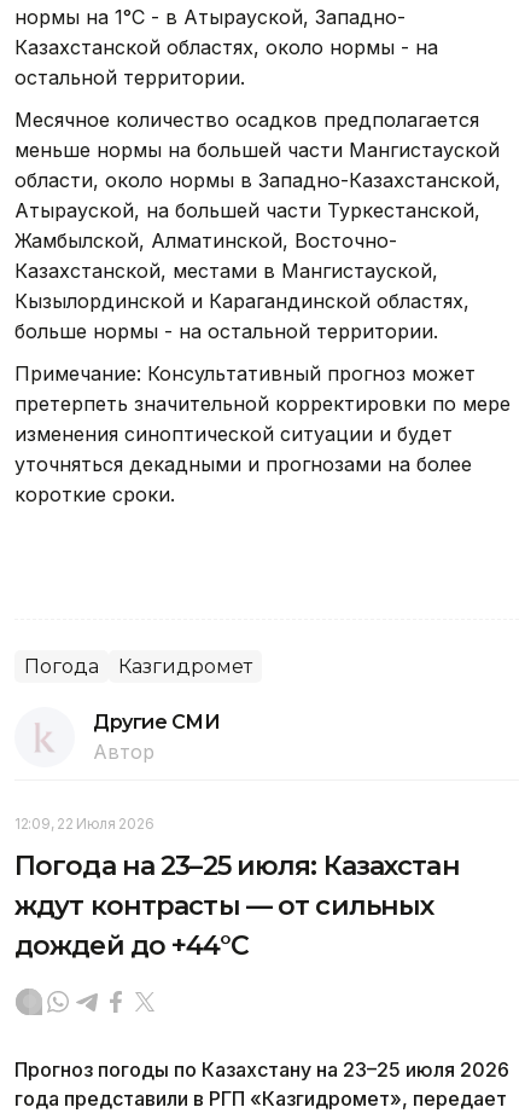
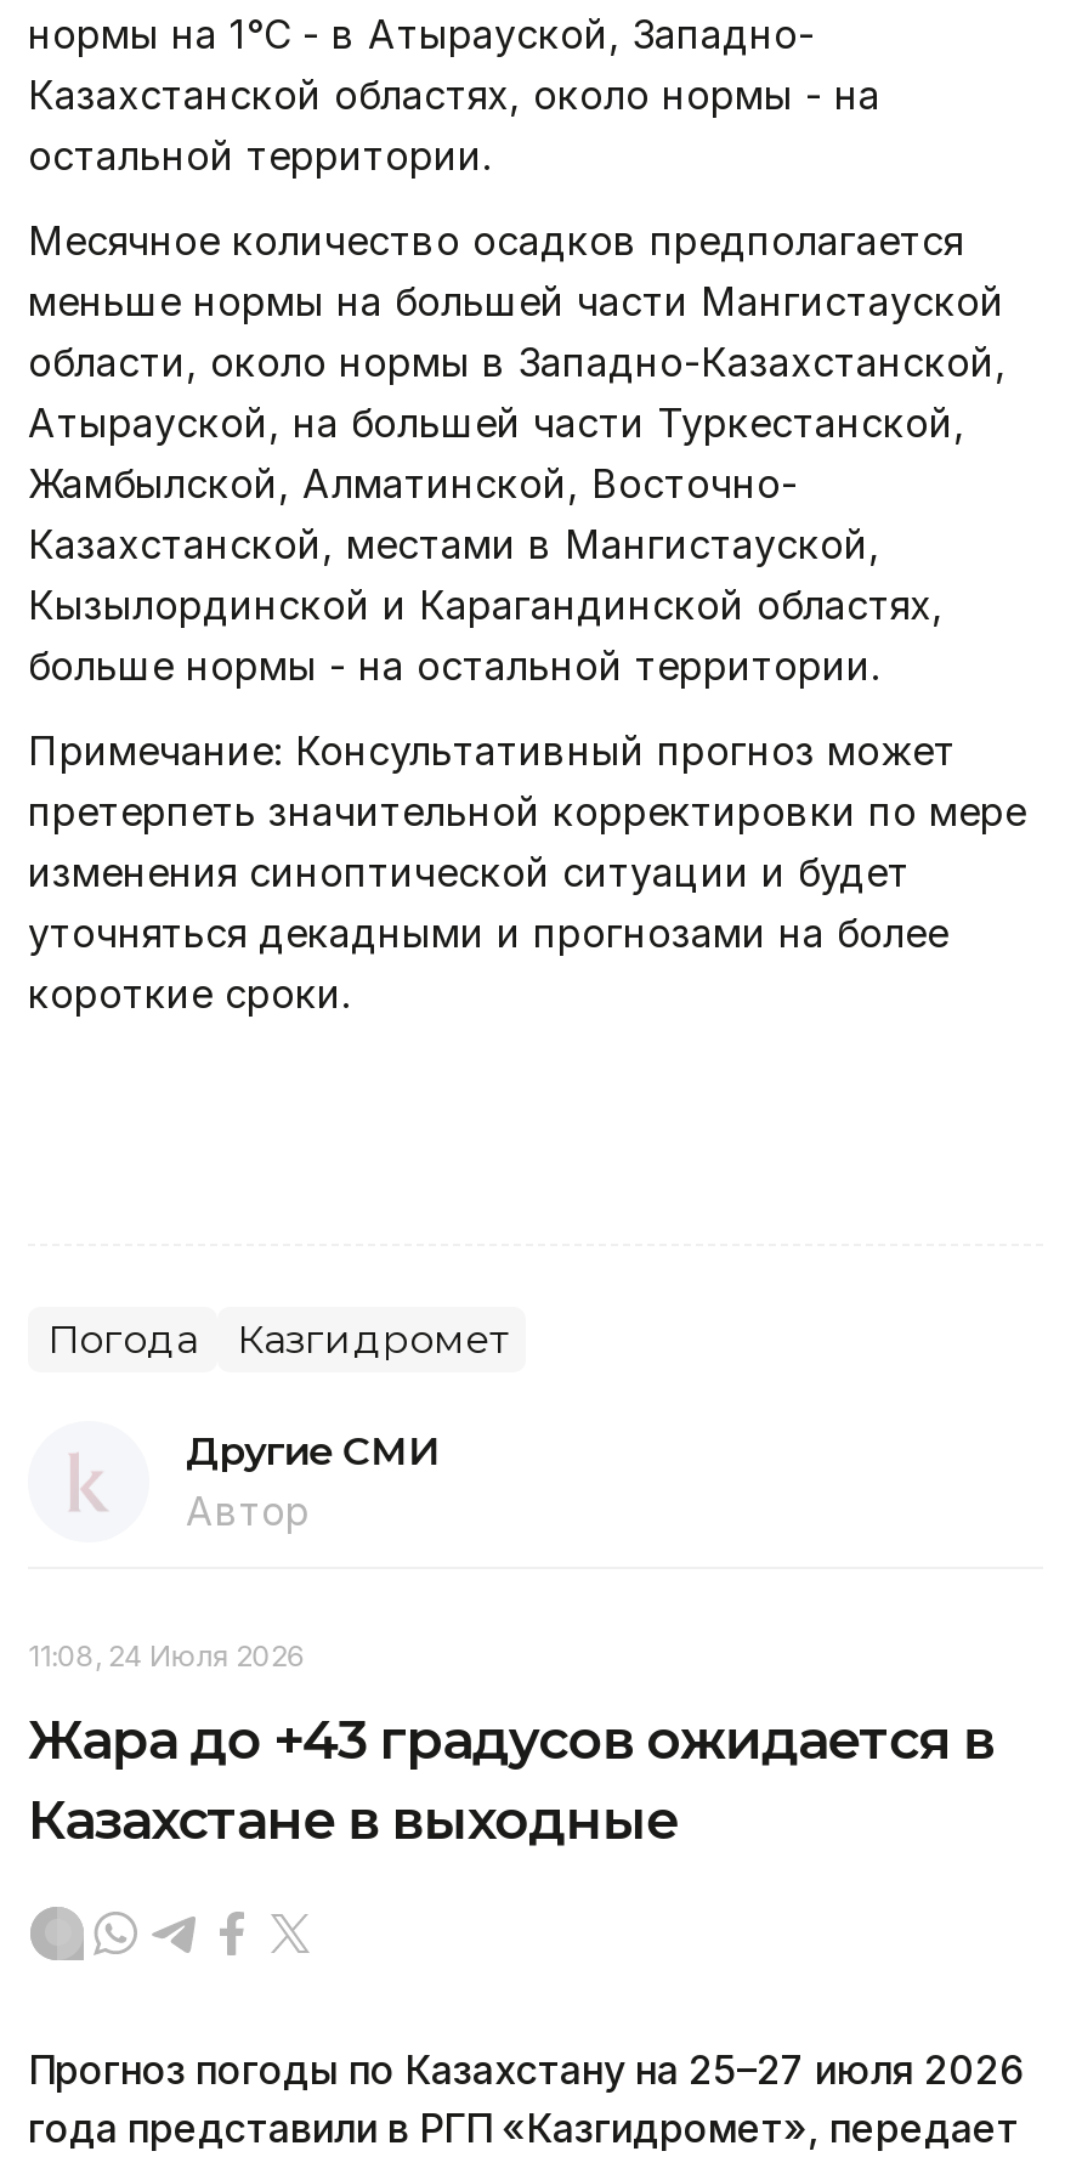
[14,814,154,832] 12:09, 22 Июля 2026 -> [28,1636,306,1673] 11:08, 24 Июля 2026
[14,849,459,962] Погода на 23–25 июля: Казахстан | ждут контрасты — от сильных | дождей до +44°С -> [28,1707,994,1853] Жара до +43 градусов ожидается в | Казахстане в выходные
[14,1057,509,1081] Прогноз погоды по Казахстану на 23–25 июля 2026 -> [28,2045,1024,2093] Прогноз погоды по Казахстану на 25–27 июля 2026

